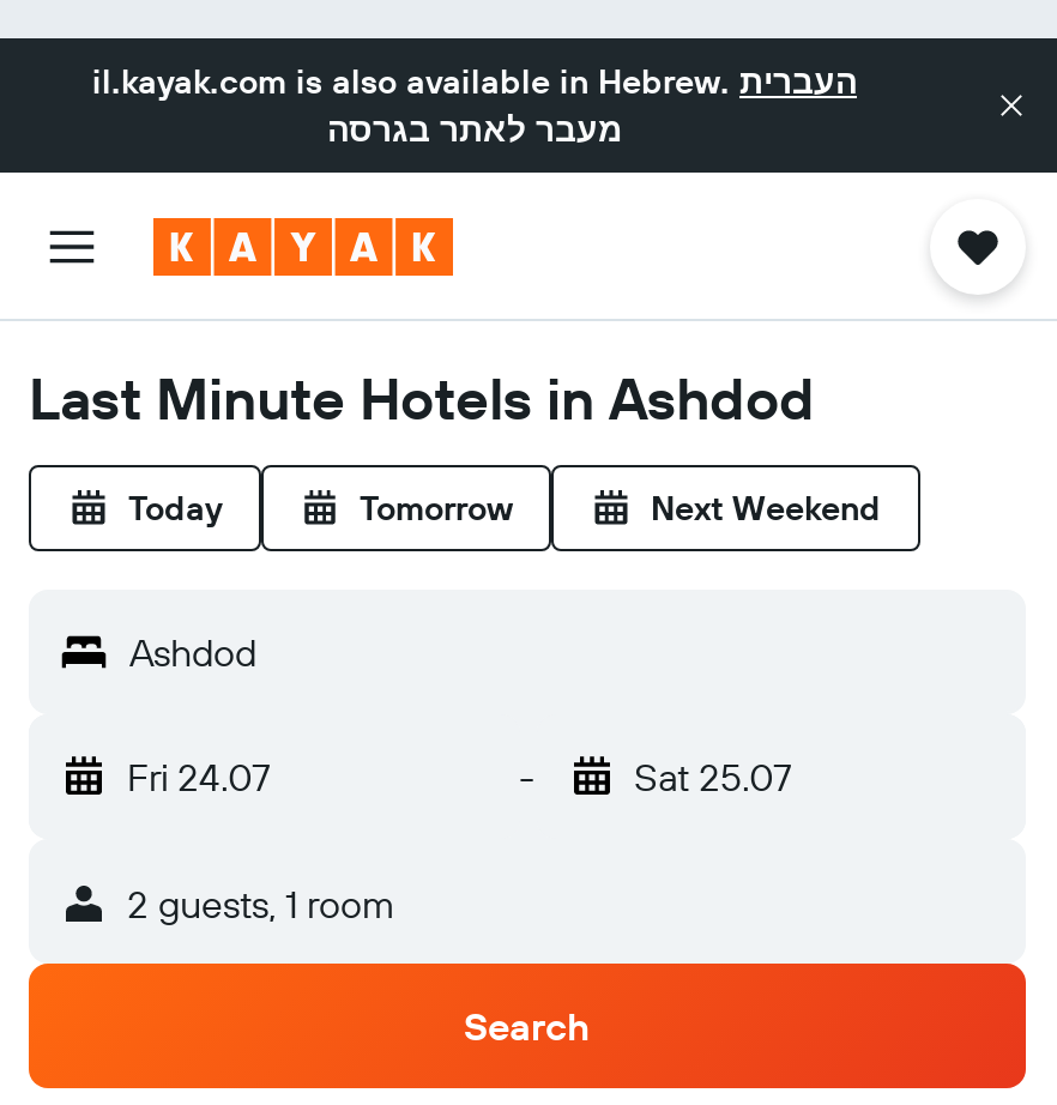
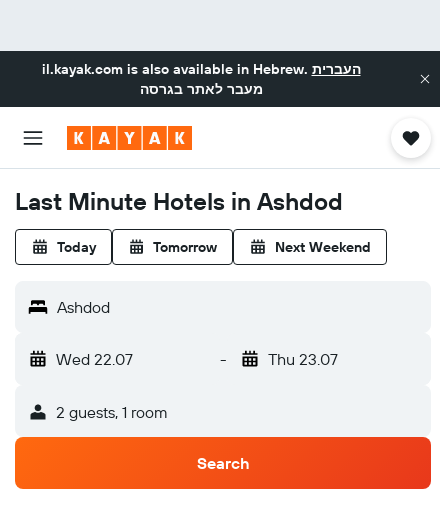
[127,753,271,801] Fri 24.07 -> [56,349,133,369] Wed 22.07
[634,753,792,801] Sat 25.07 -> [267,349,337,369] Thu 23.07

